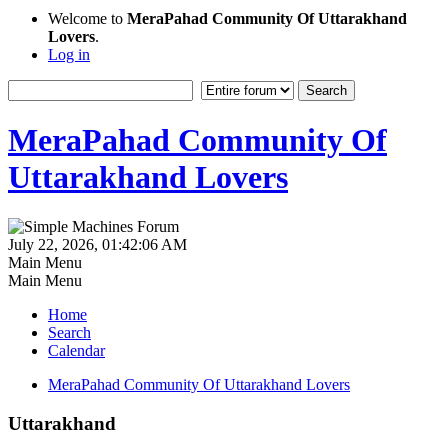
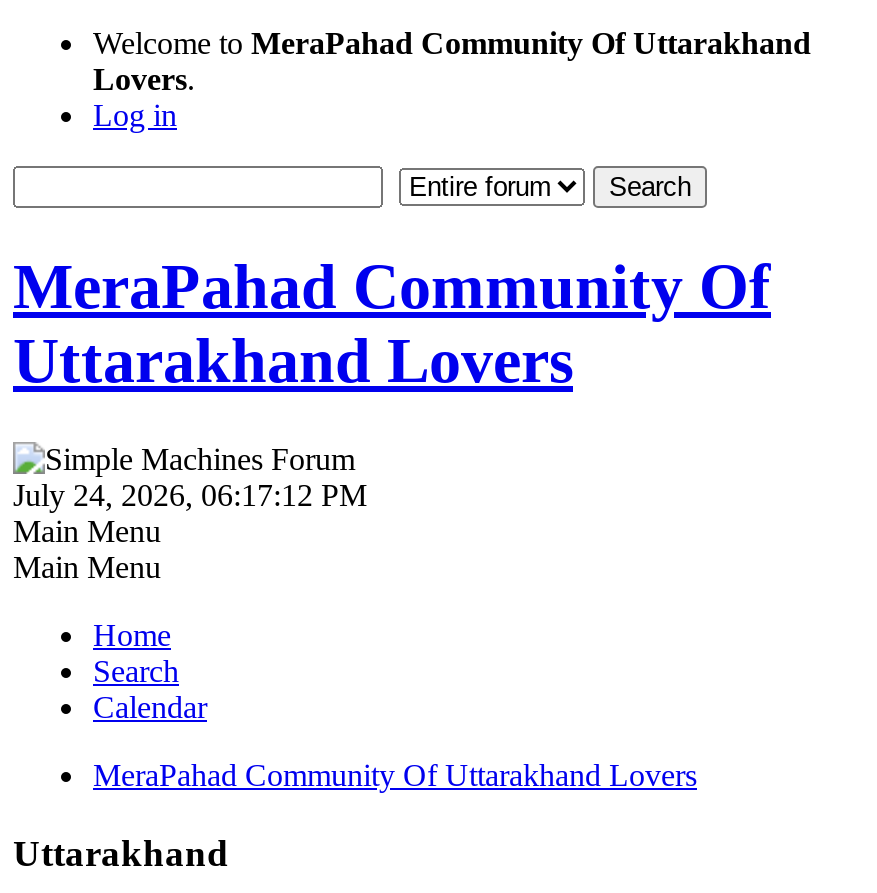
[8,236,187,253] July 22, 2026, 01:42:06 AM -> [13,478,367,512] July 24, 2026, 06:17:12 PM

